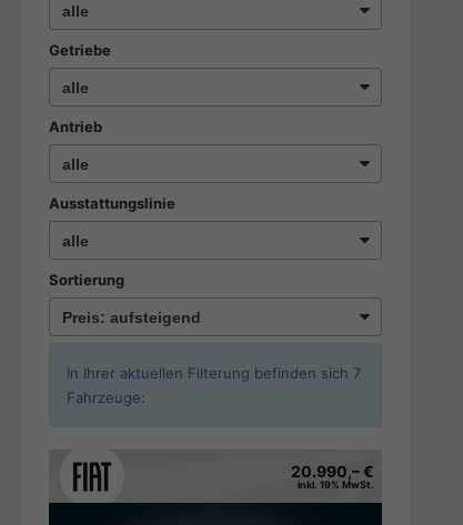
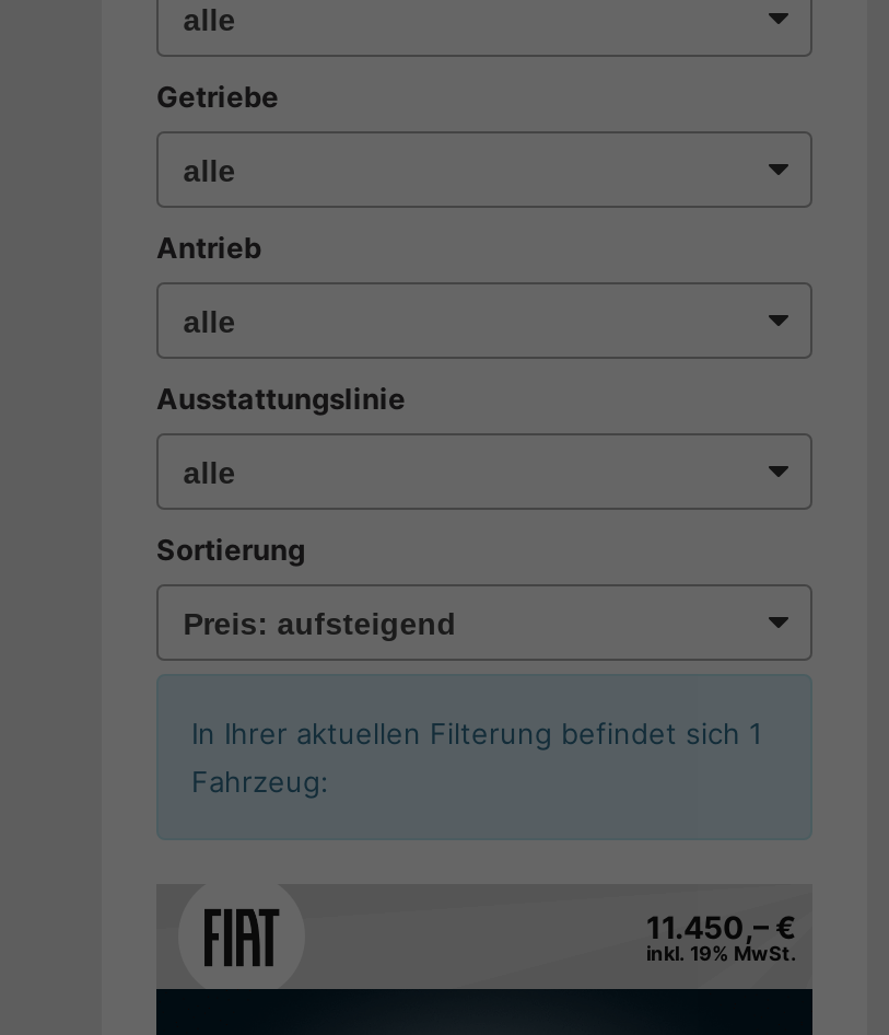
[67,365,361,407] In Ihrer aktuellen Filterung befinden sich 7 | Fahrzeuge: -> [191,716,762,800] In Ihrer aktuellen Filterung befindet sich 1 | Fahrzeug:
[291,462,374,480] 20.990,– € -> [646,908,797,945] 11.450,– €

